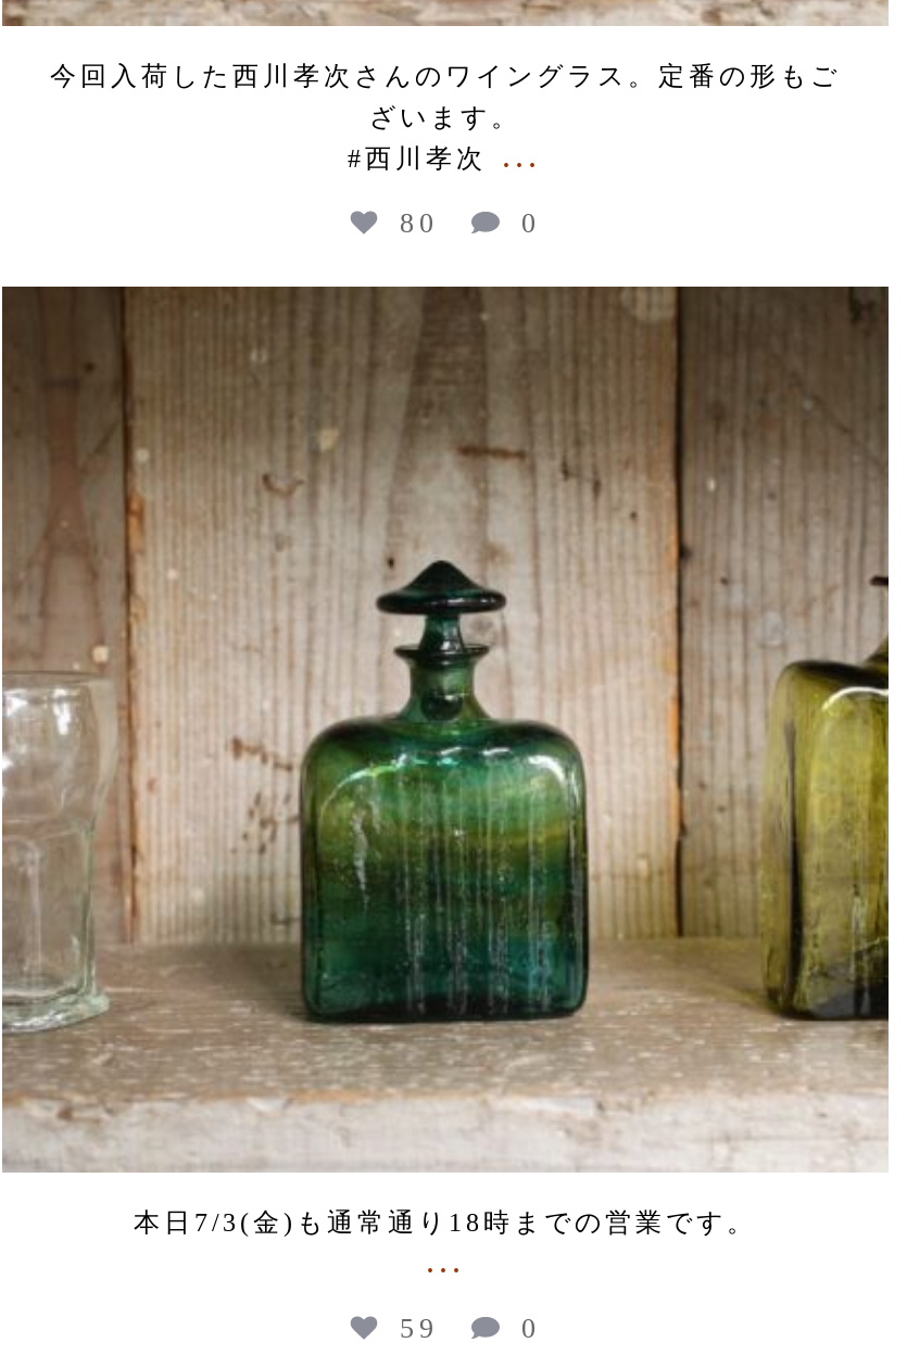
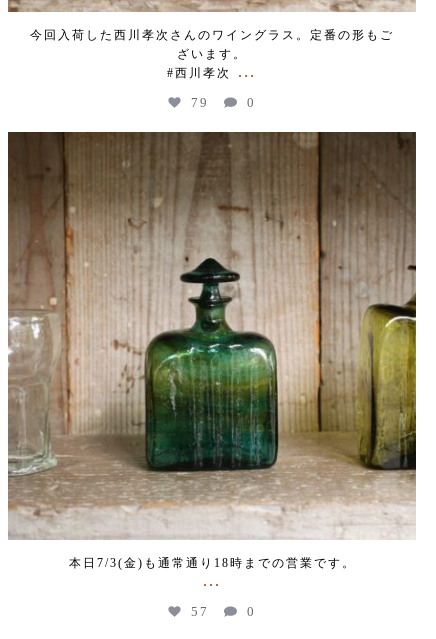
[400,206,450,239] 80 -> [191,95,214,110] 79
[400,1312,450,1344] 59 -> [191,604,214,619] 57

